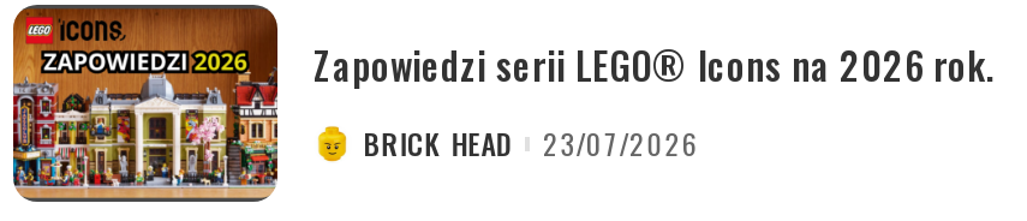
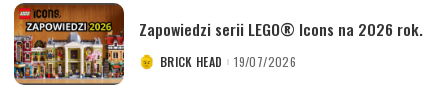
[543,123,698,164] 23/07/2026 -> [234,53,296,70] 19/07/2026

